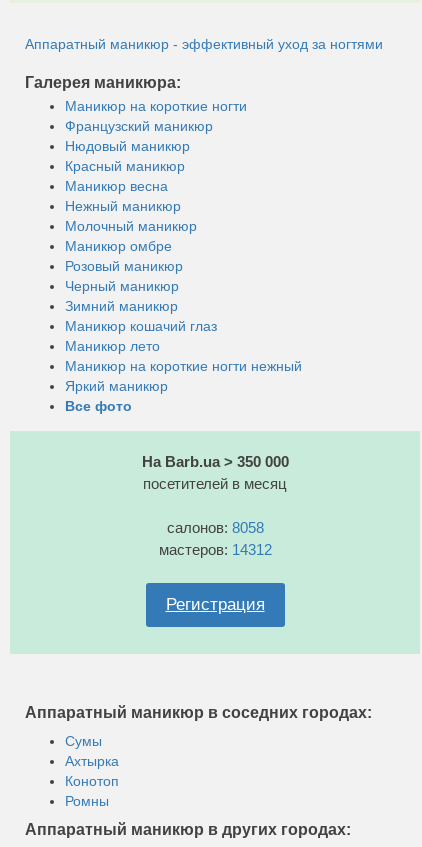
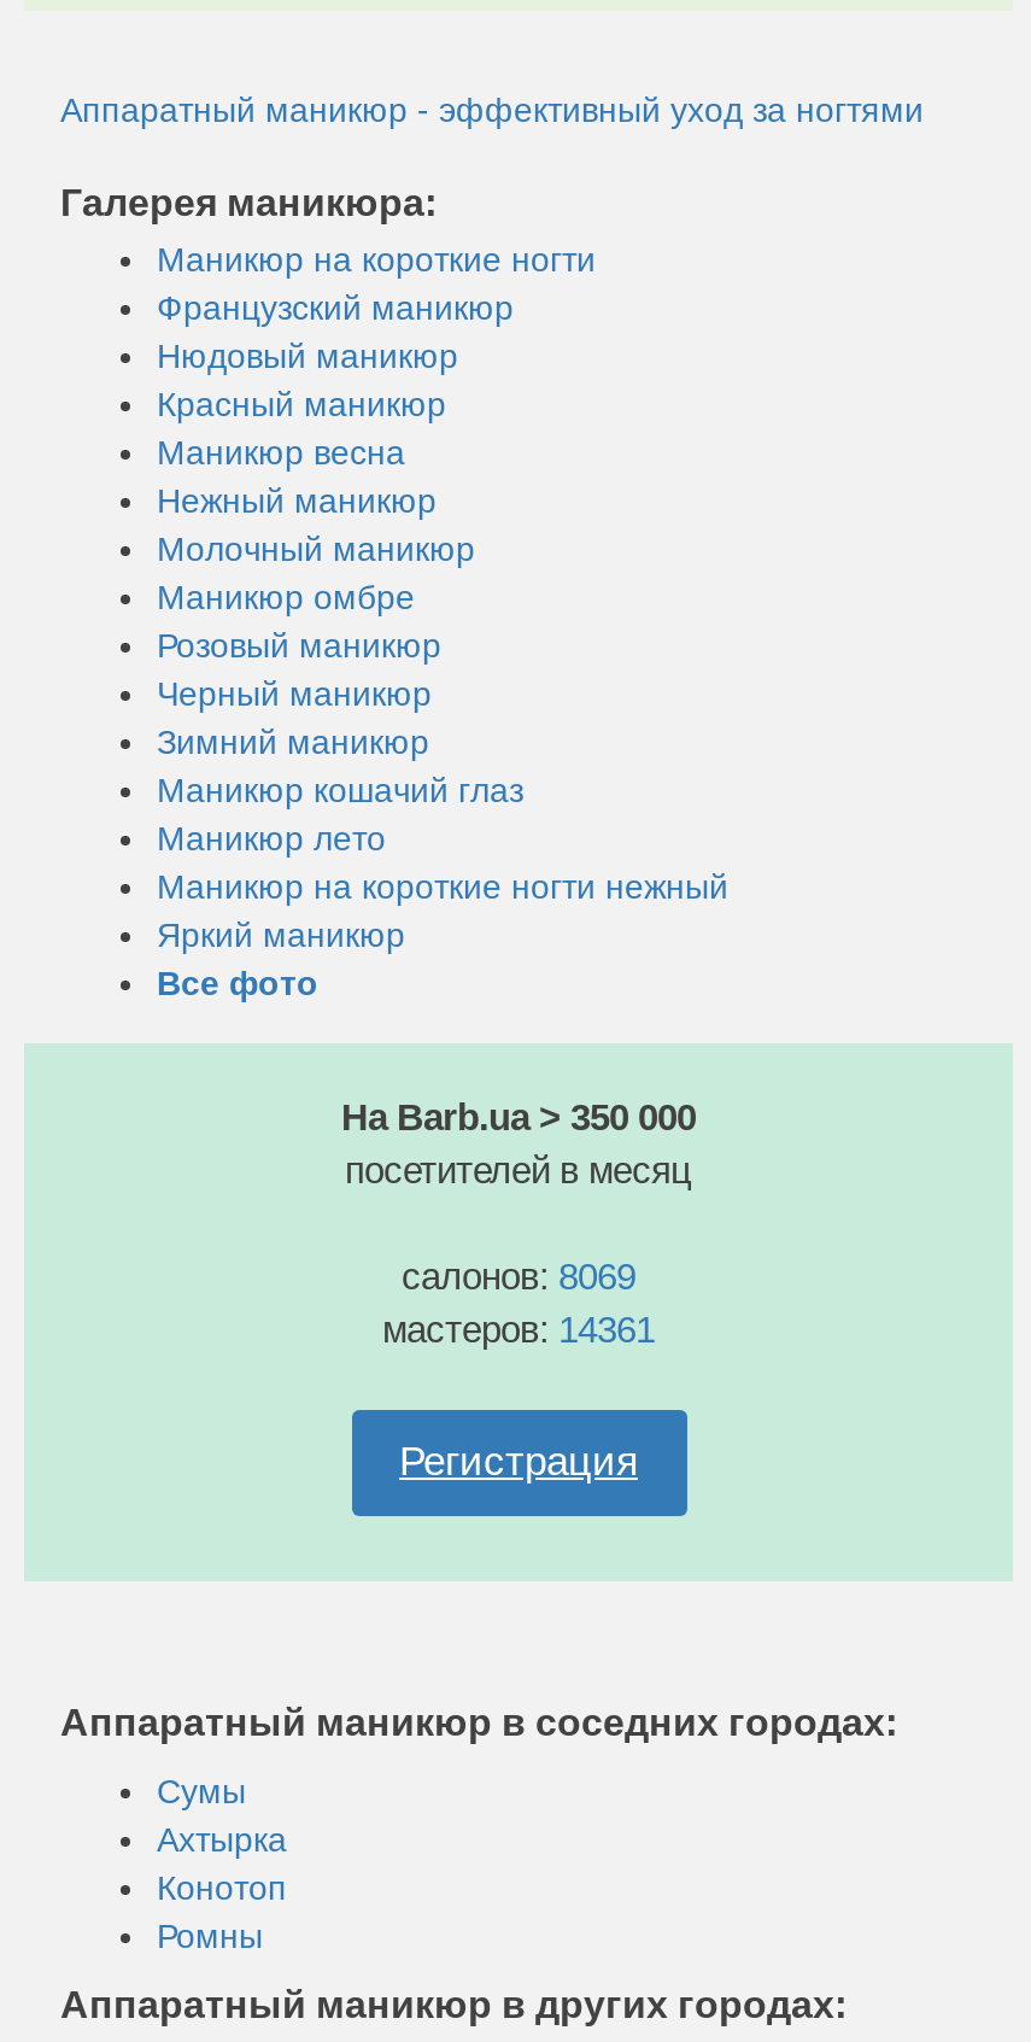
[166,519,263,536] салонов: 8058 -> [402,1256,635,1297] салонов: 8069
[158,541,271,558] мастеров: 14312 -> [382,1309,655,1350] мастеров: 14361

